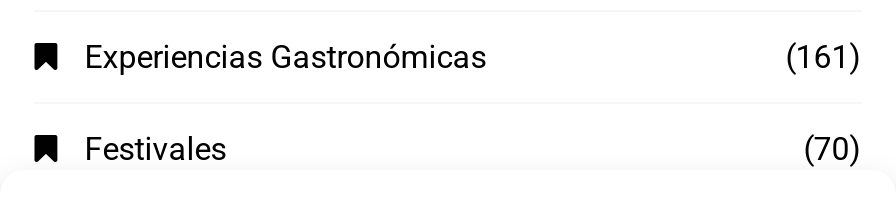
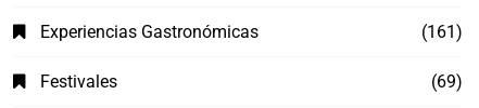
[804,129,862,167] (70) -> [431,71,462,92] (69)

